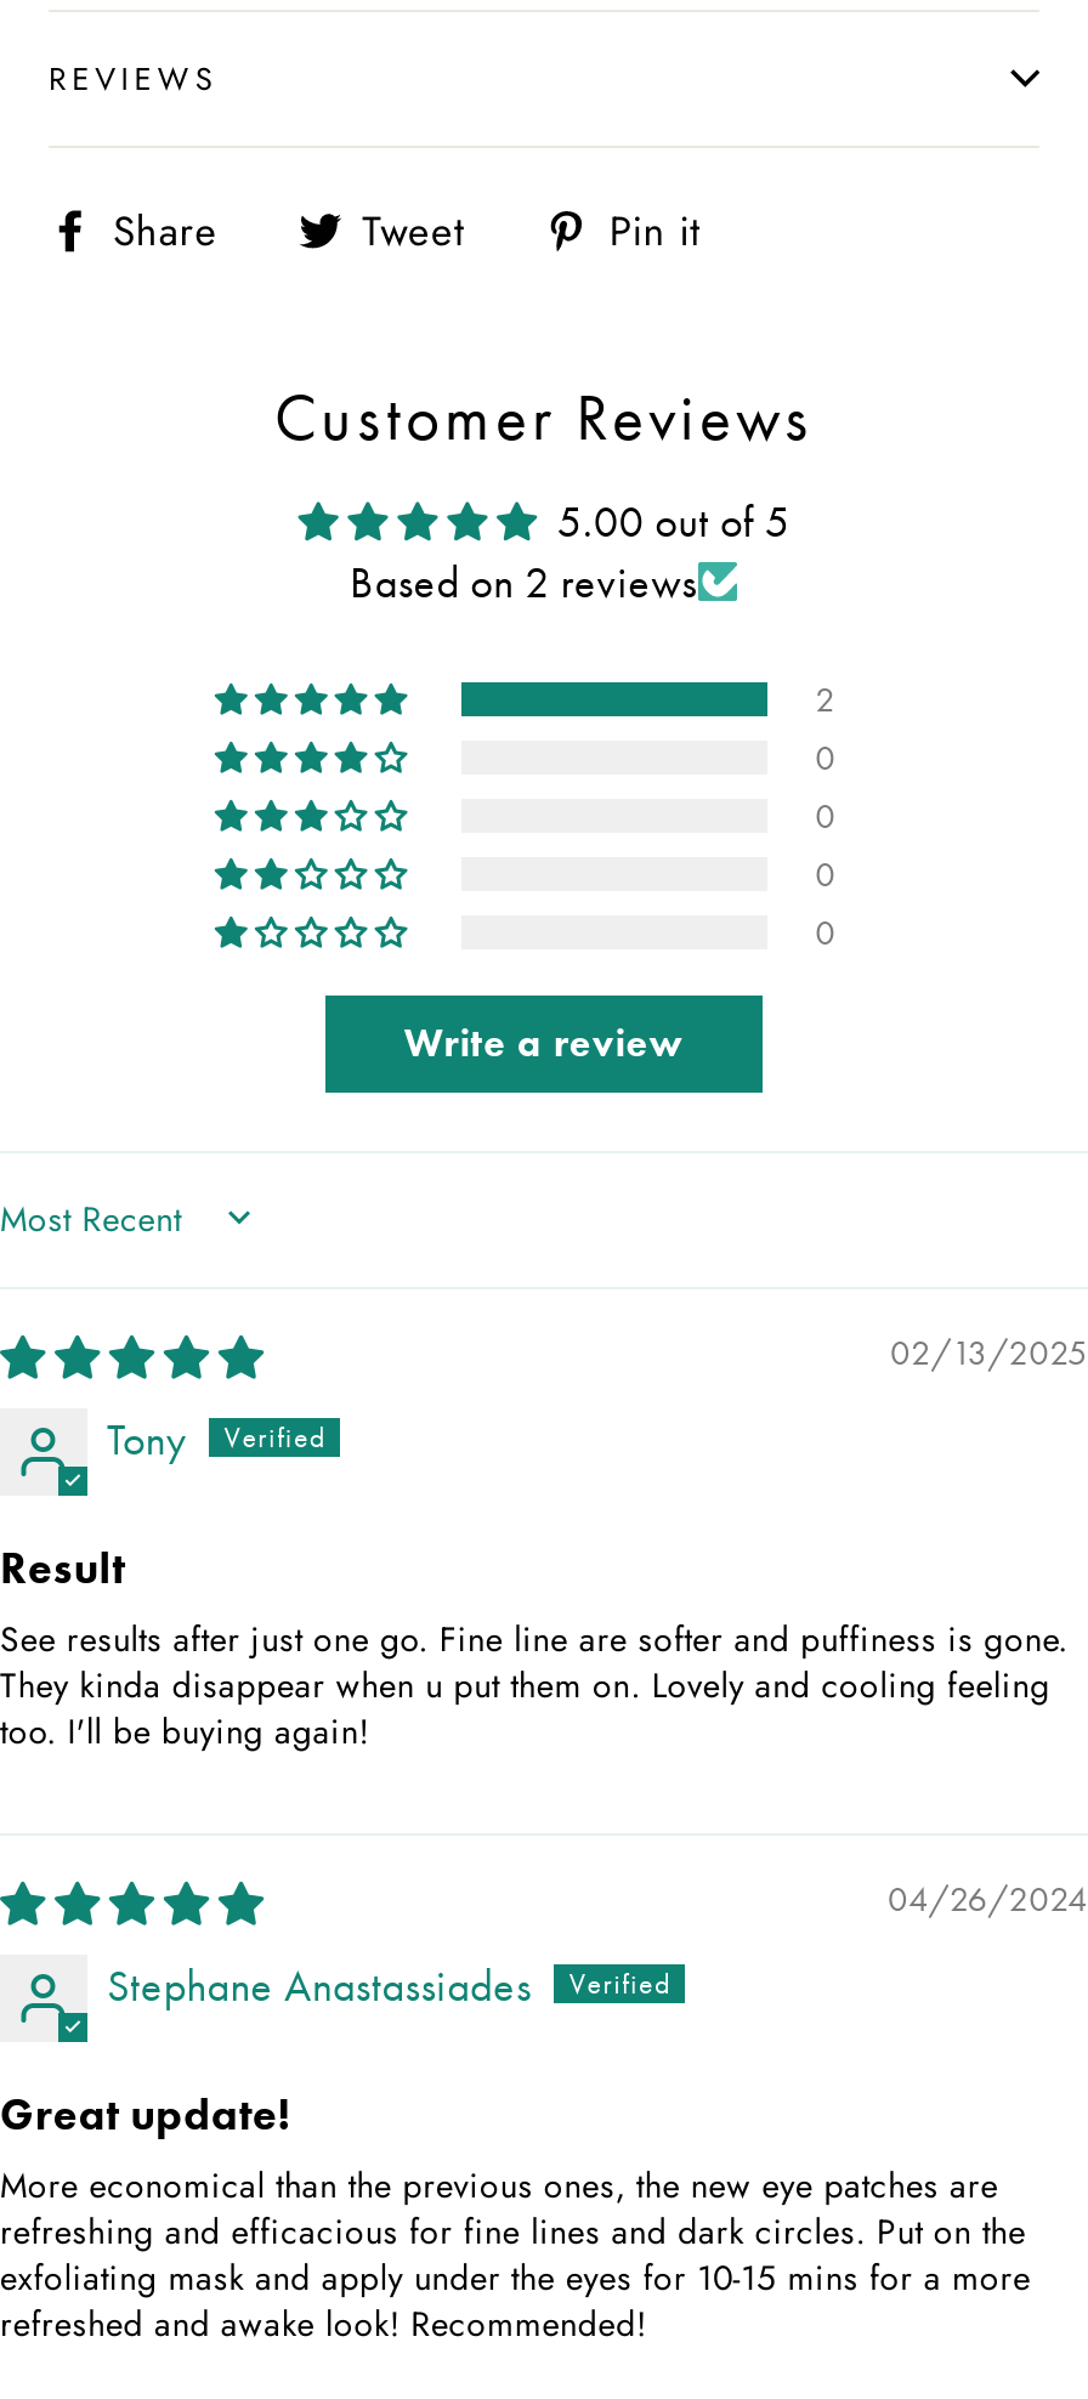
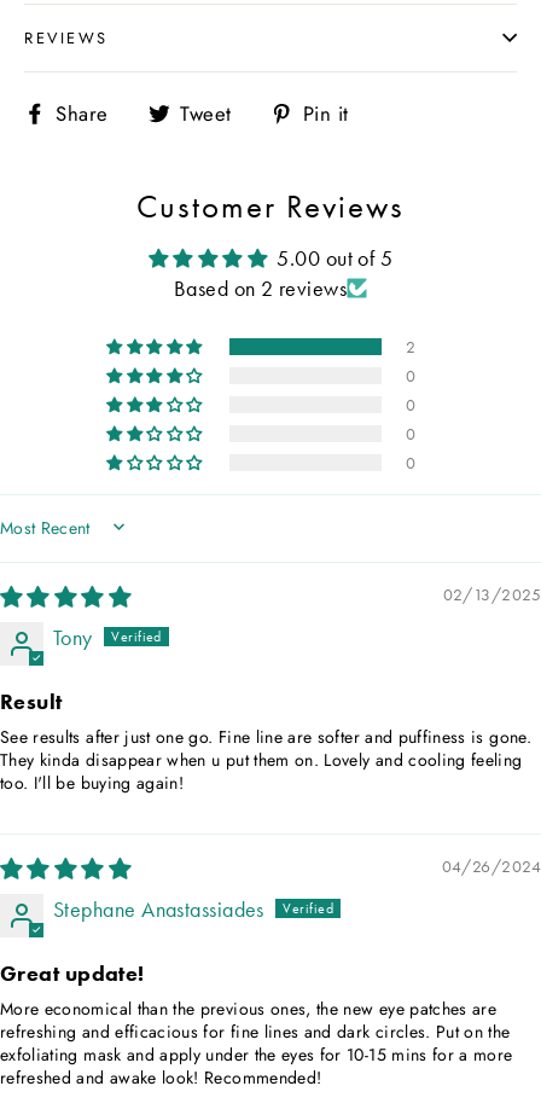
[404,1016,684,1067] Write a review -> none

